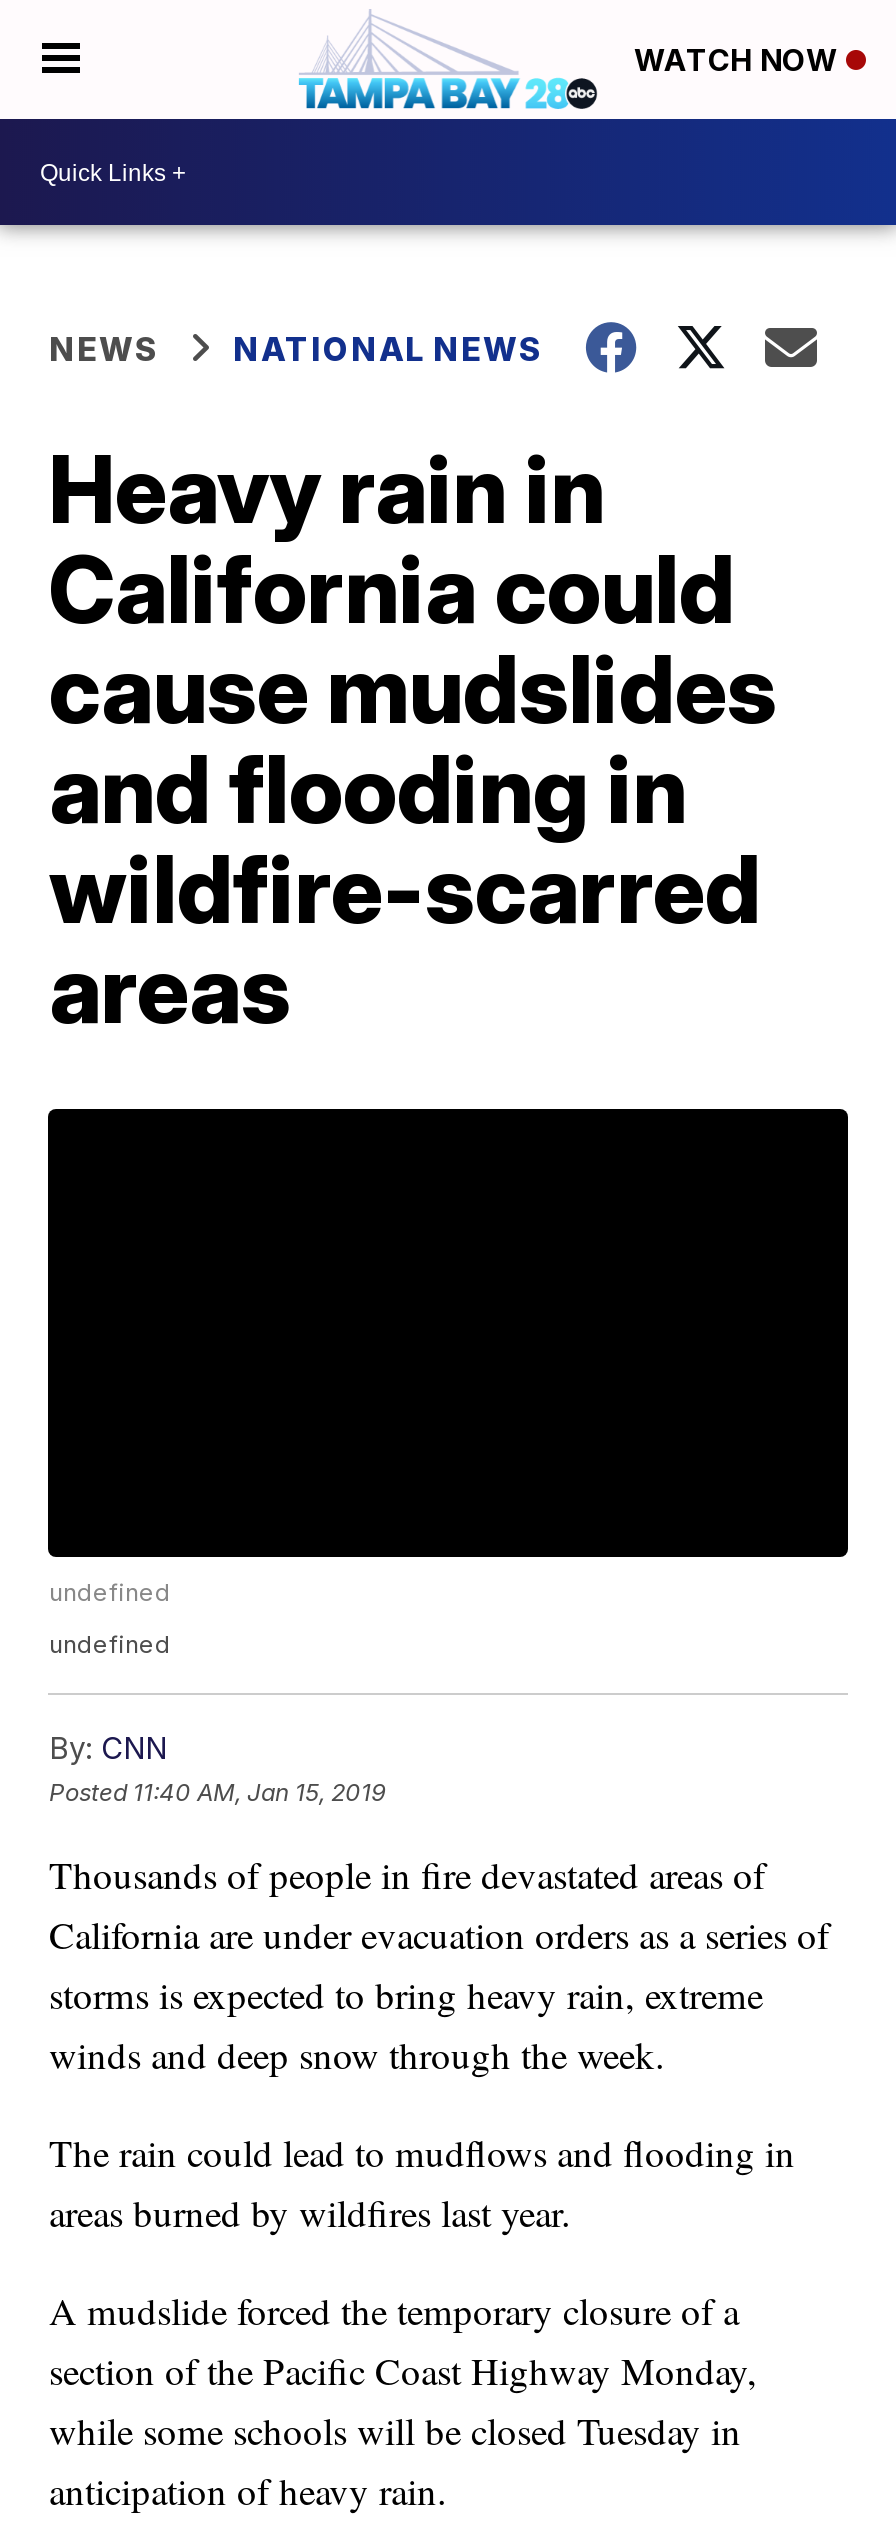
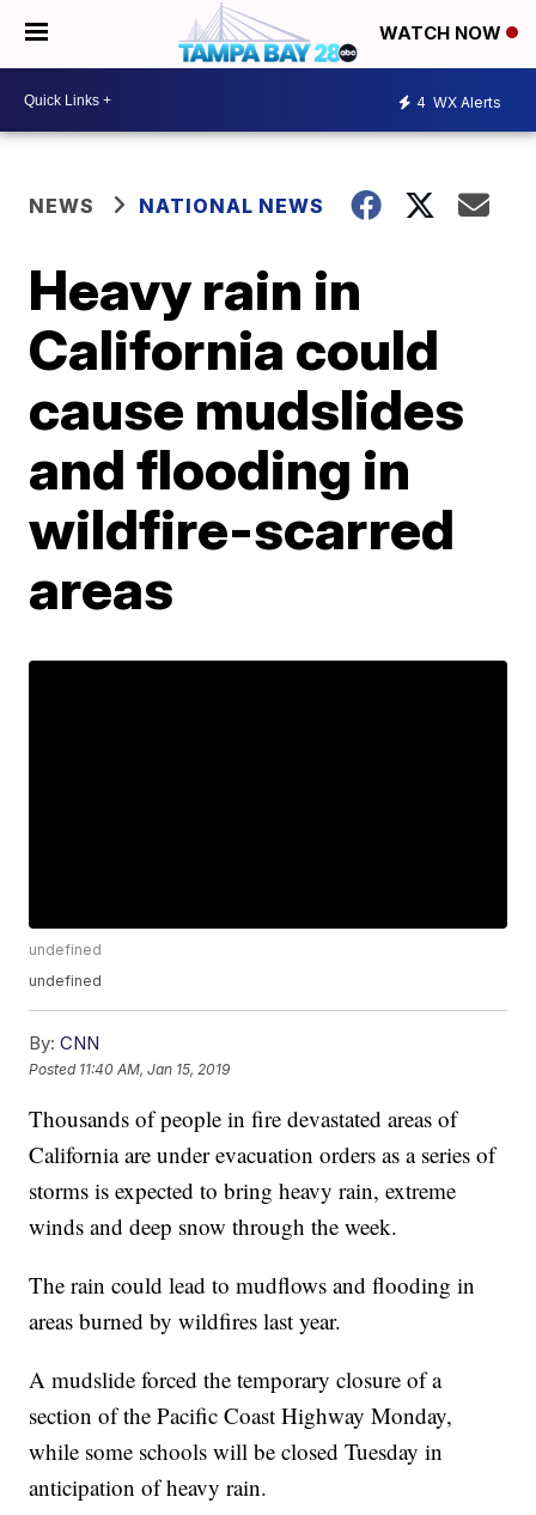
none -> [416,93,501,111] 4 WX Alerts

